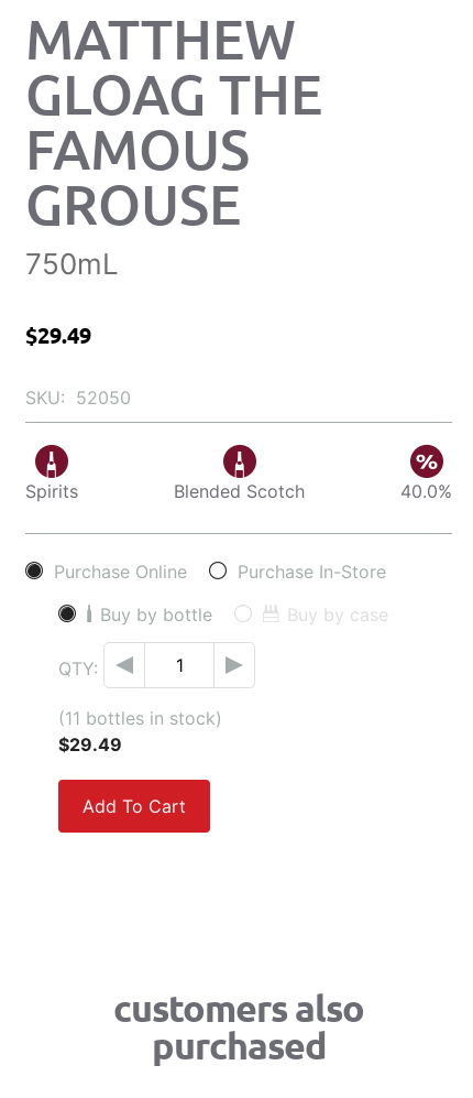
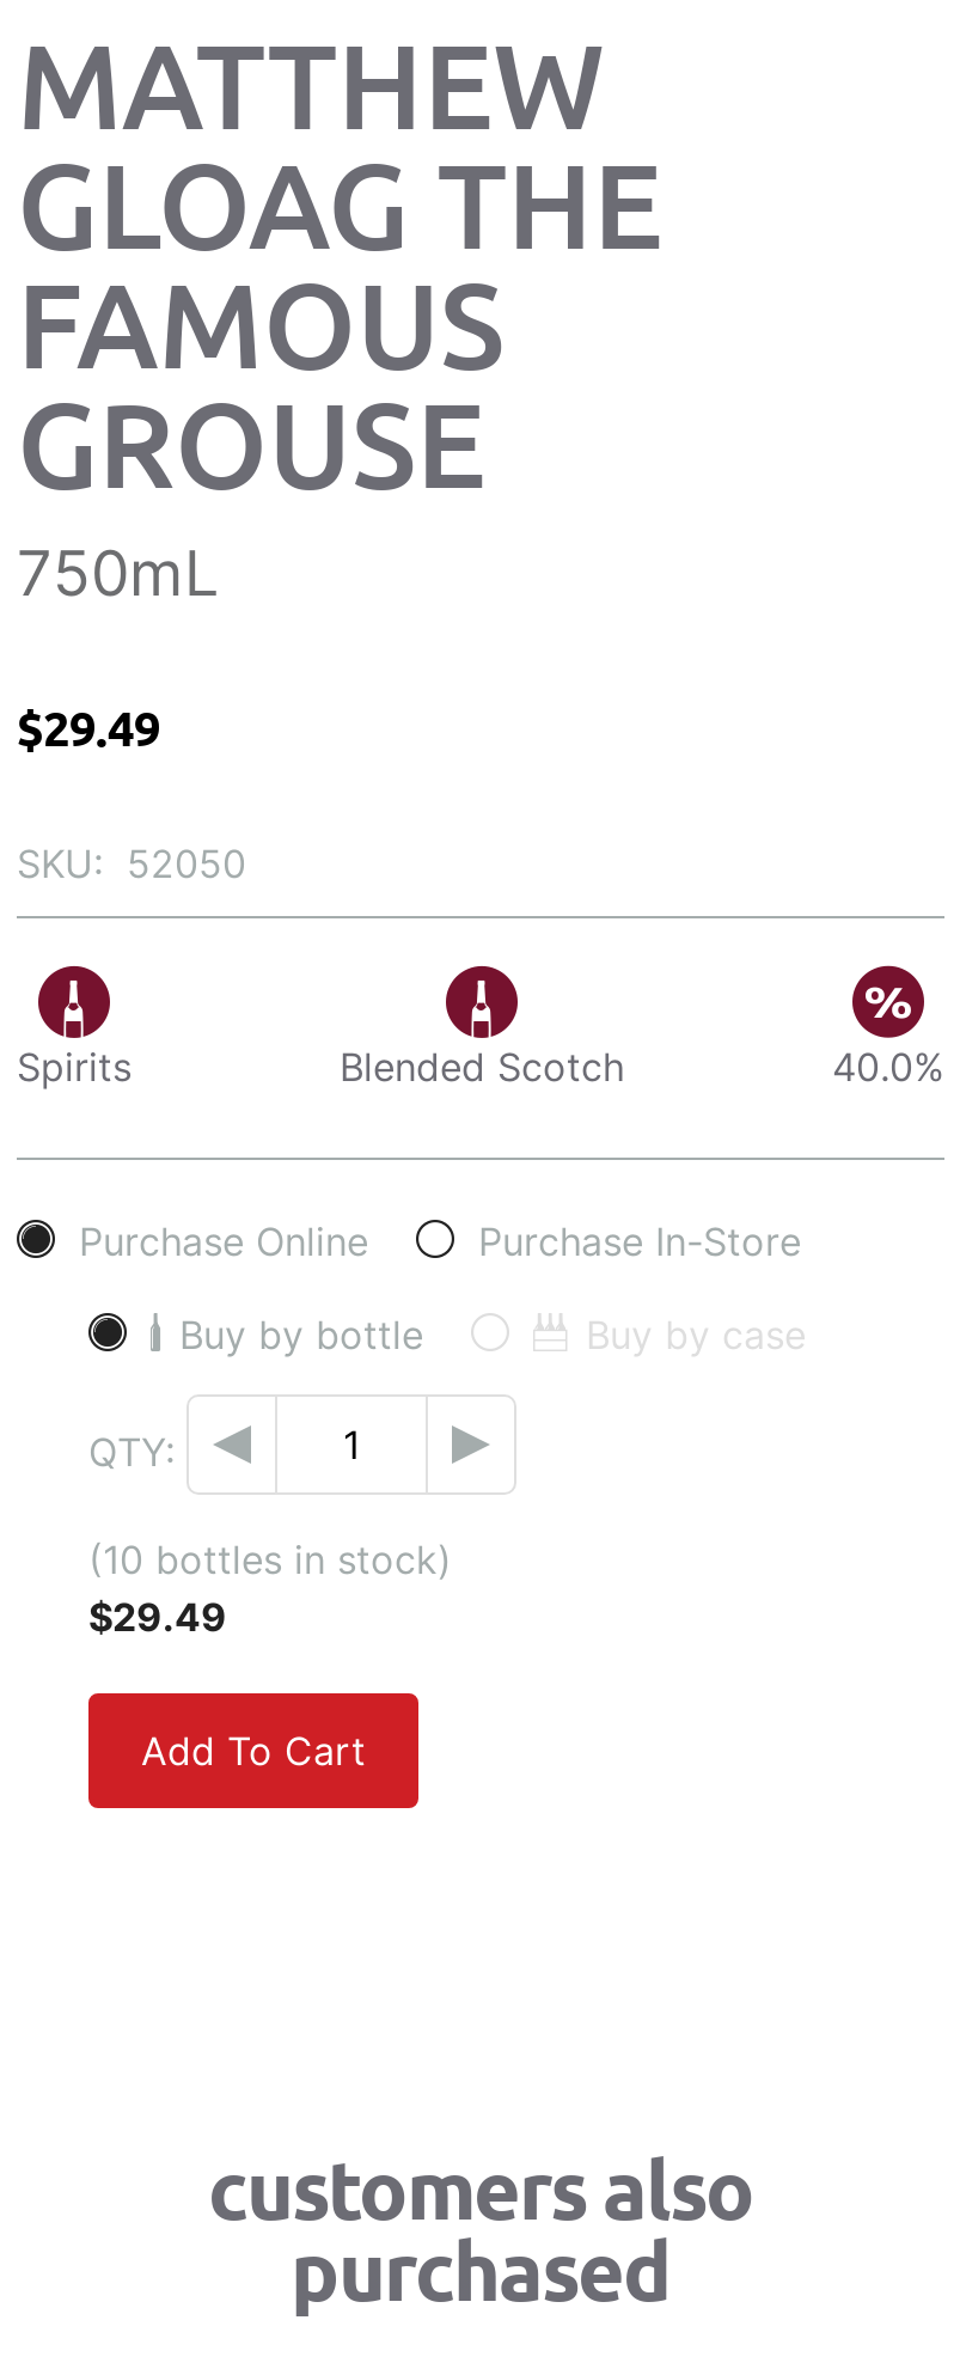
[58,707,222,729] (11 bottles in stock) -> [88,1536,452,1584] (10 bottles in stock)

